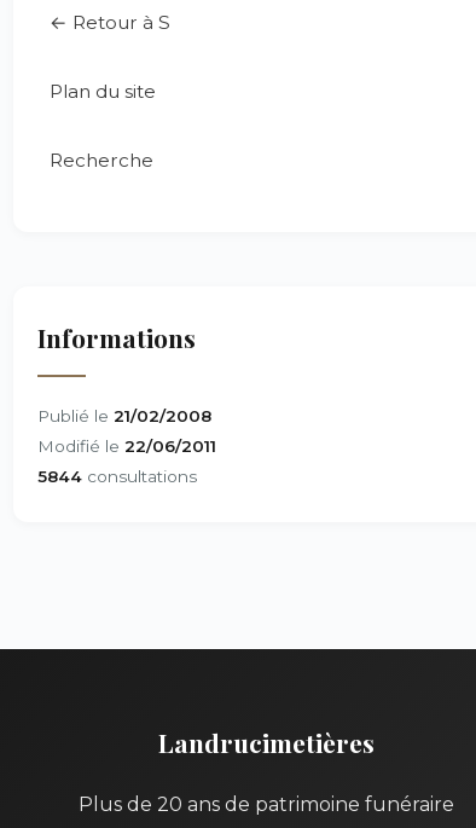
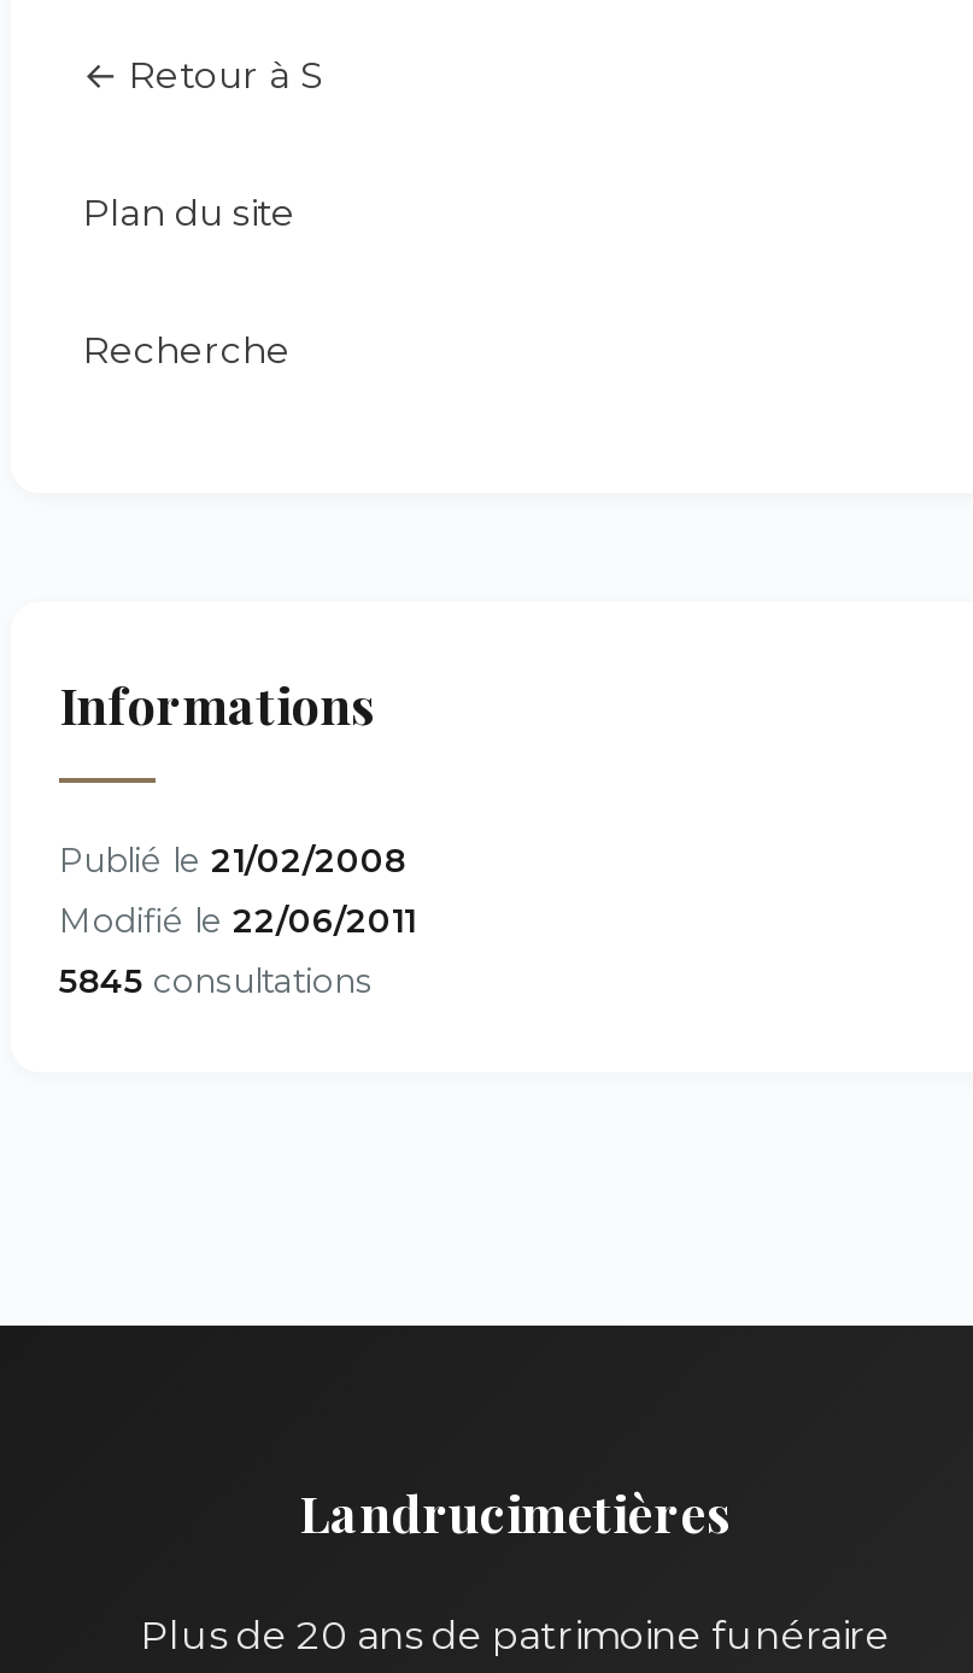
[37,467,197,486] 5844 consultations -> [59,962,373,1000] 5845 consultations

